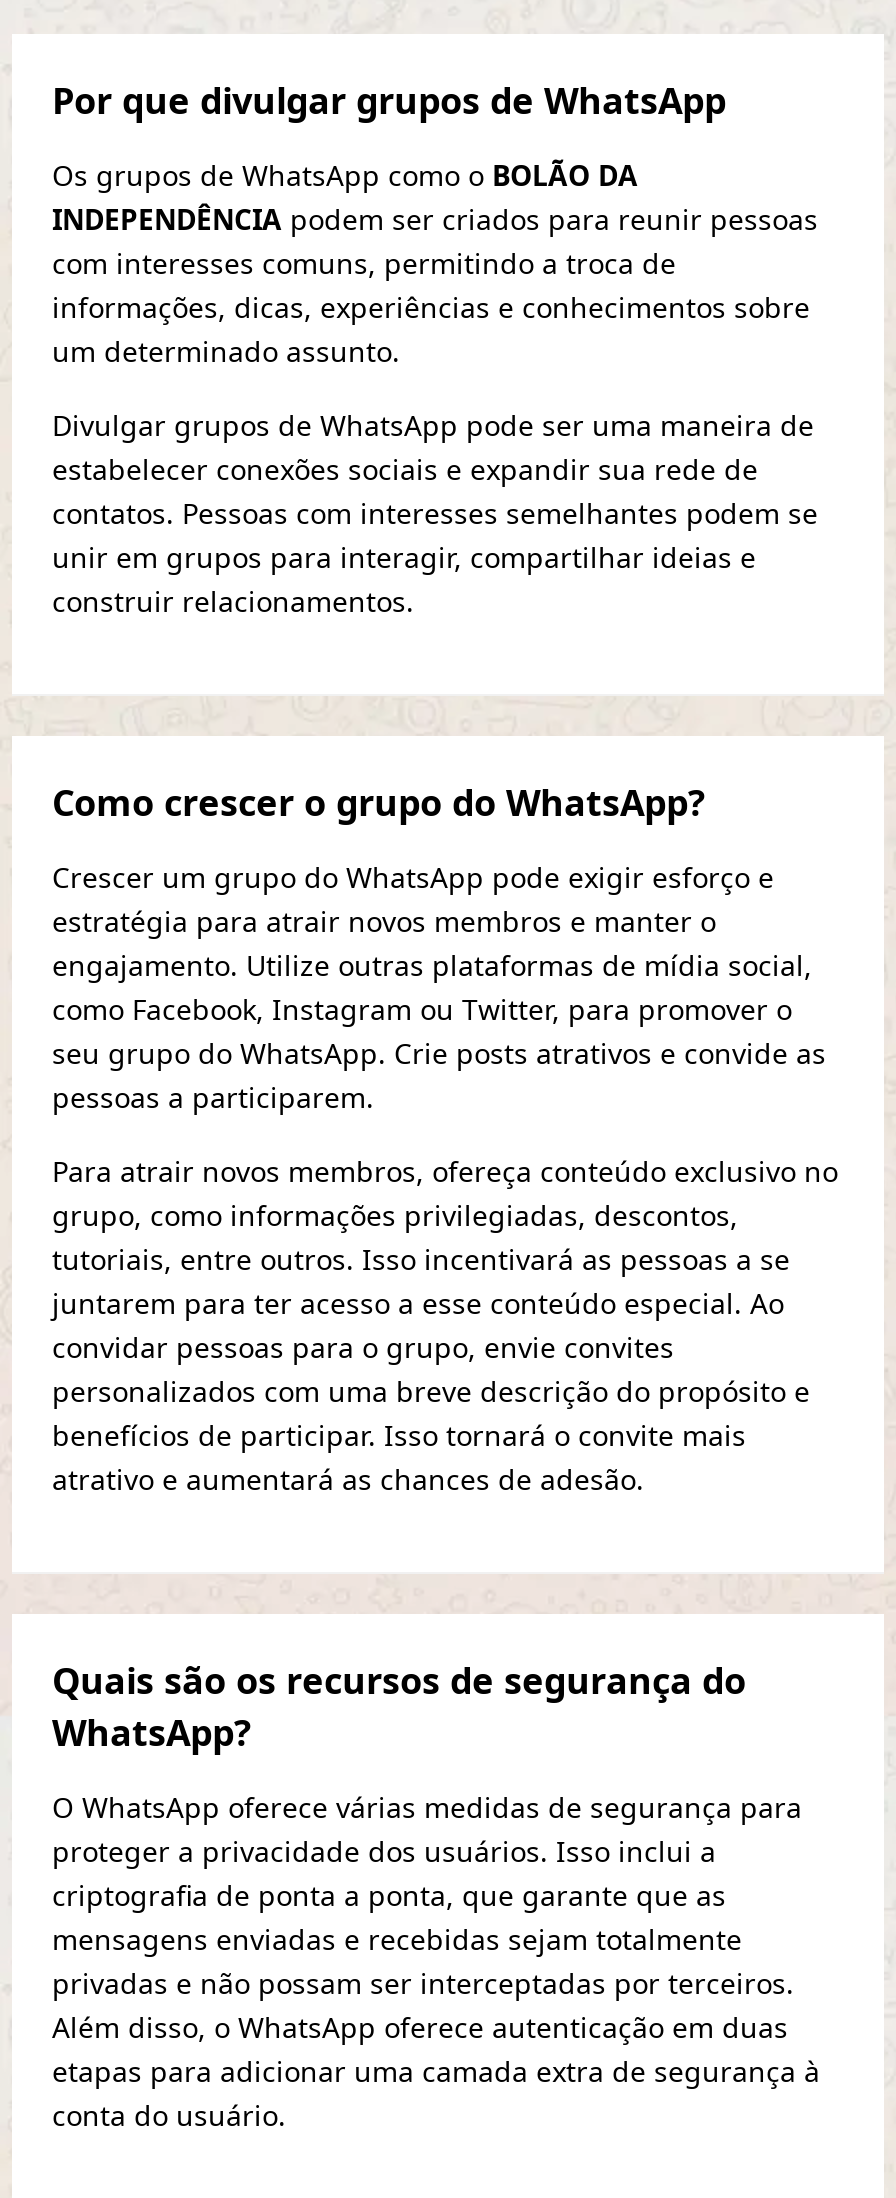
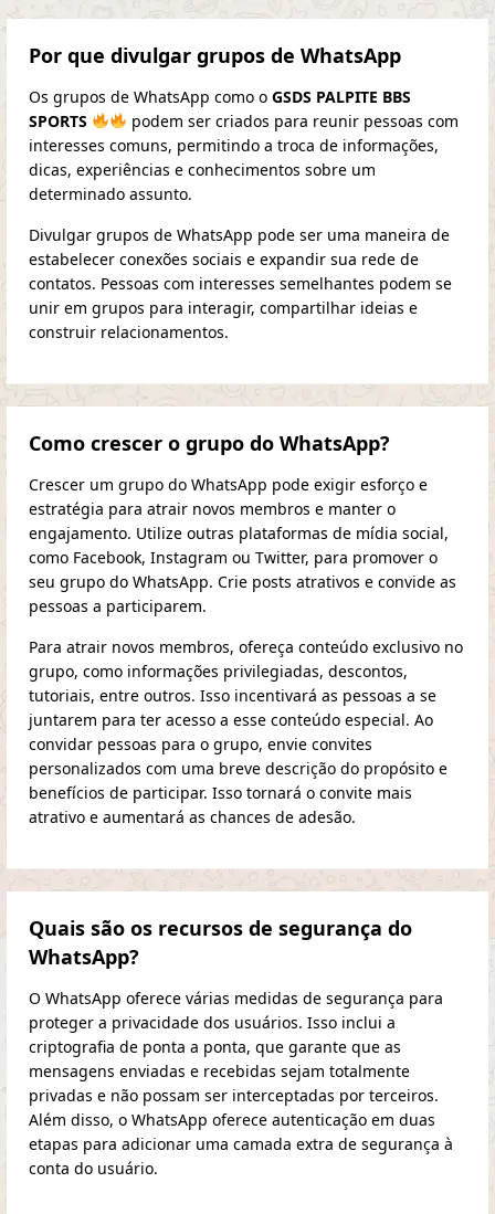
[52,156,818,370] Os grupos de WhatsApp como o BOLÃO DA | INDEPENDÊNCIA podem ser criados para reunir pessoas | com interesses comuns, permitindo a troca de | informações, dicas, experiências e conhecimentos sobre | um determinado assunto. -> [29,86,458,204] Os grupos de WhatsApp como o GSDS PALPITE BBS | SPORTS | podem ser criados para reunir pessoas com | interesses comuns, permitindo a troca de informações, | dicas, experiências e conhecimentos sobre um | determinado assunto.

